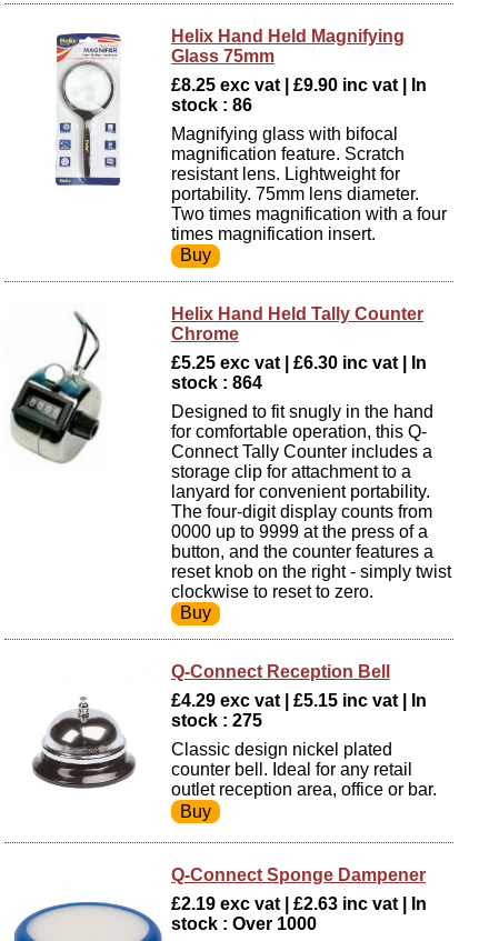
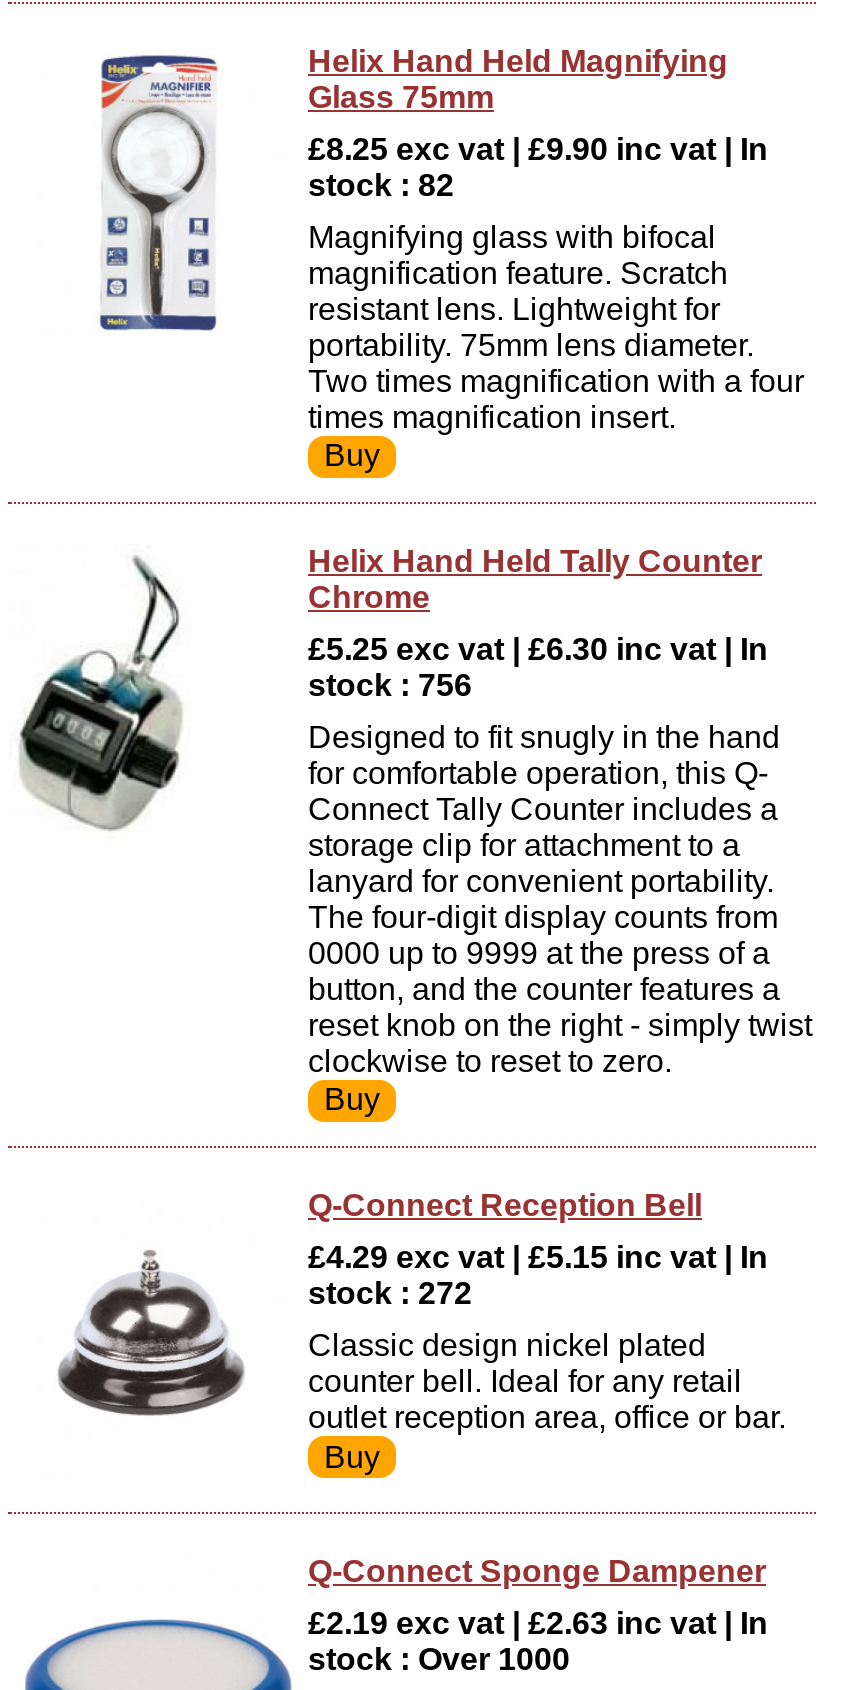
[171,95,252,114] stock : 86 -> [308,167,454,201] stock : 82
[171,373,262,392] stock : 864 -> [308,668,472,702] stock : 756
[171,711,262,730] stock : 275 -> [308,1276,472,1310] stock : 272

